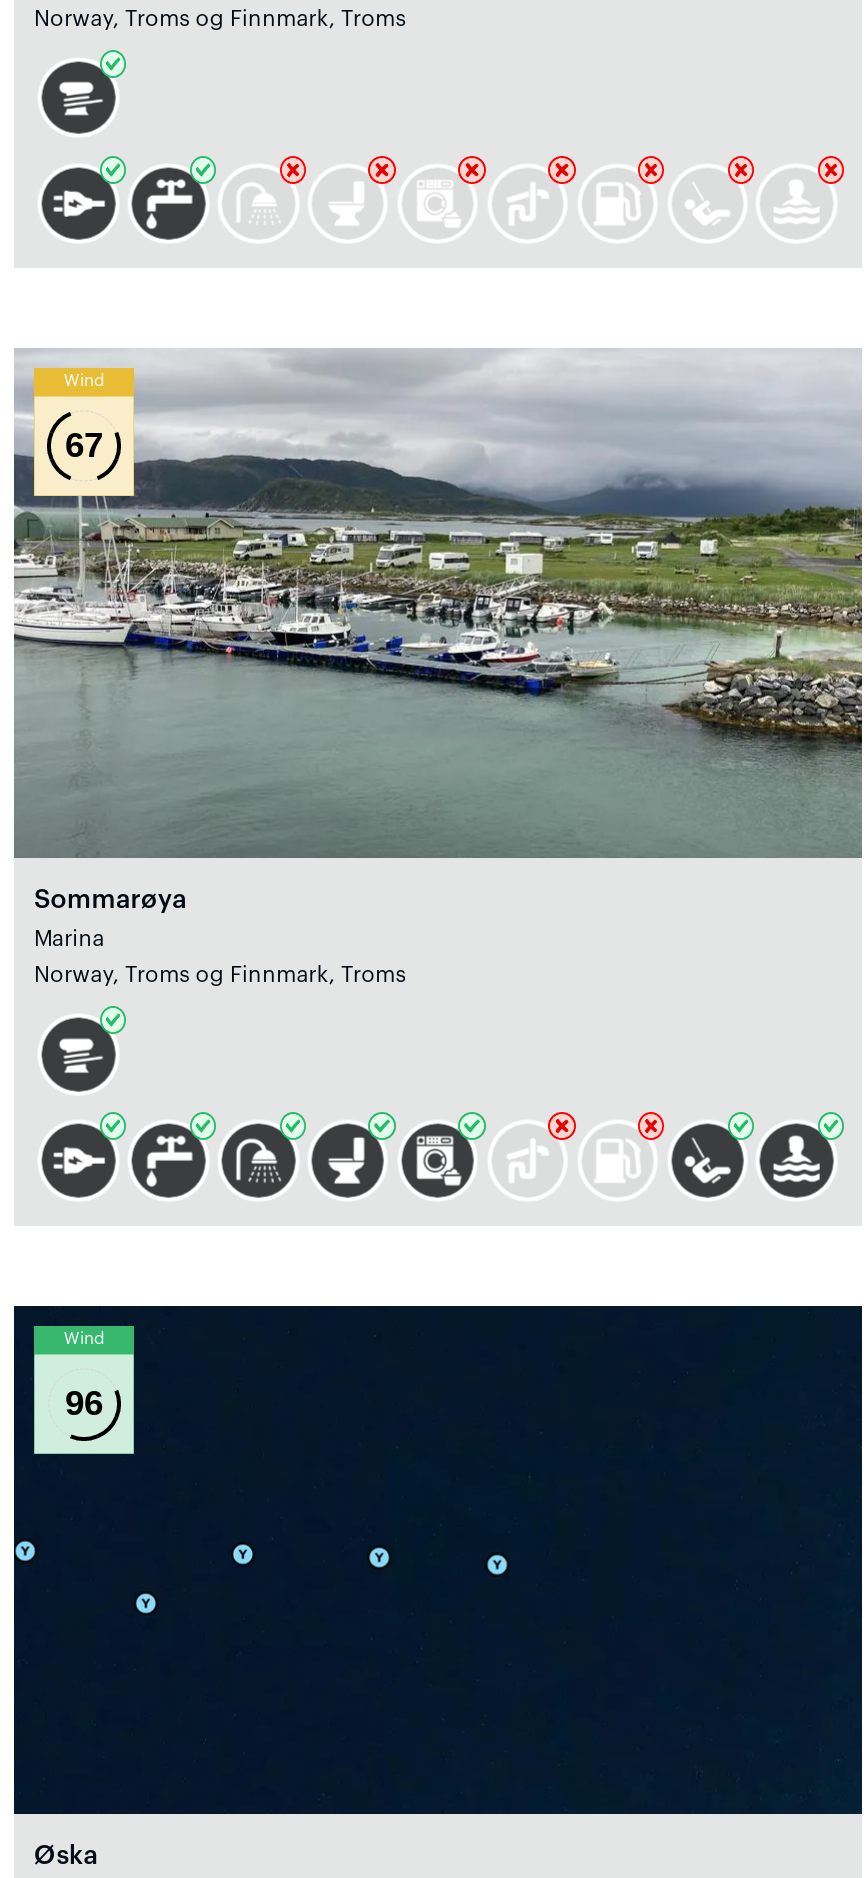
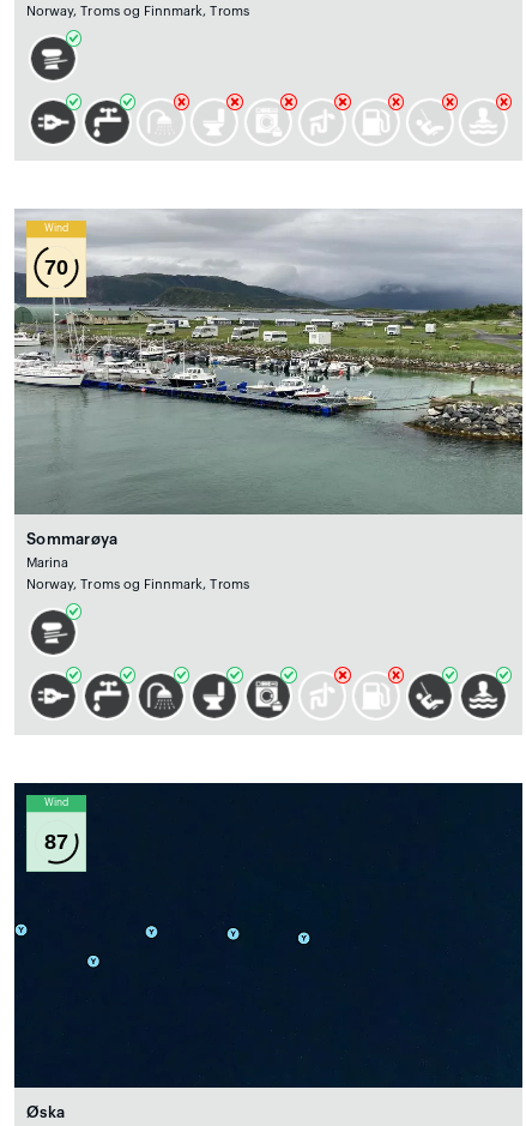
[65,426,103,465] 67 -> [44,255,68,279] 70
[65,1382,103,1421] 96 -> [44,829,68,853] 87

